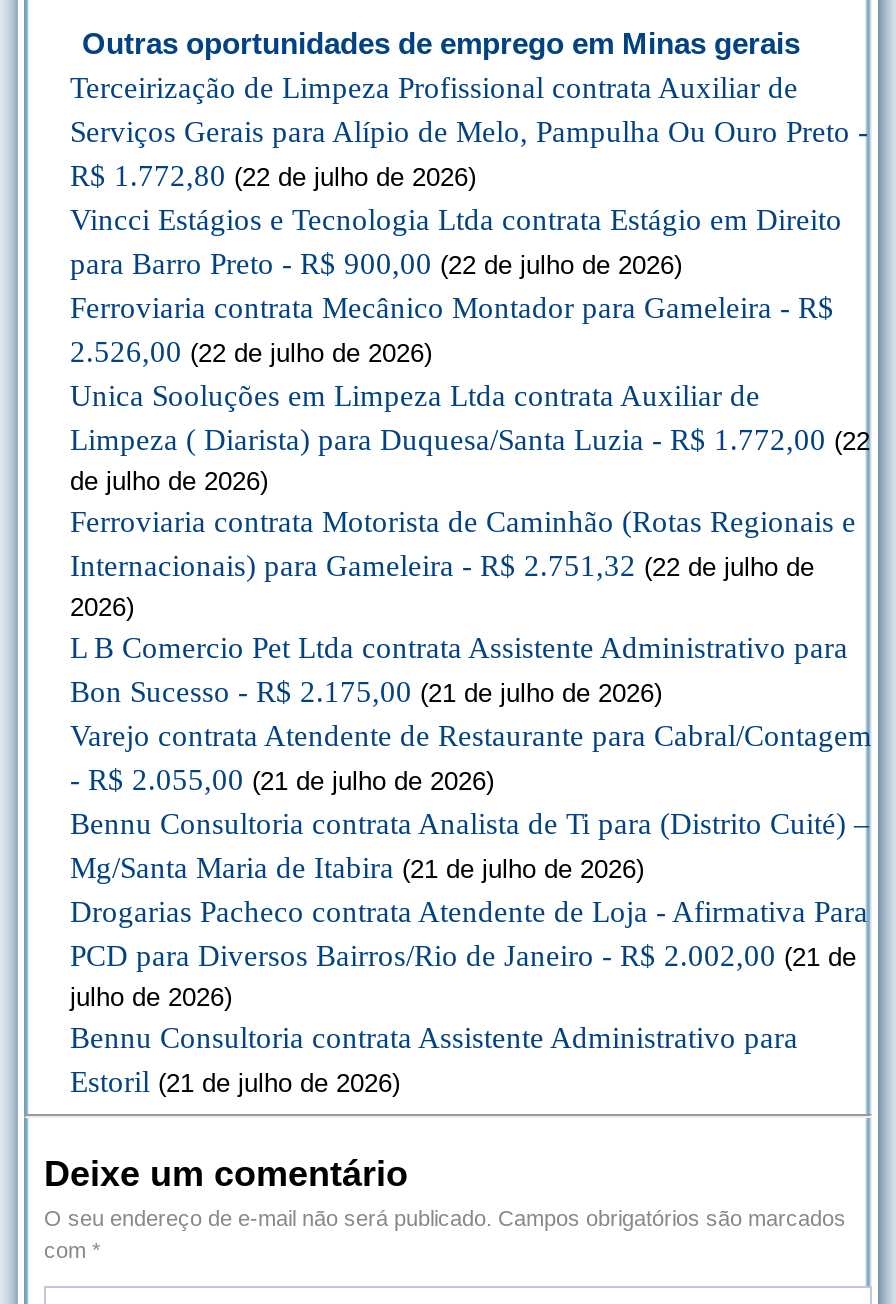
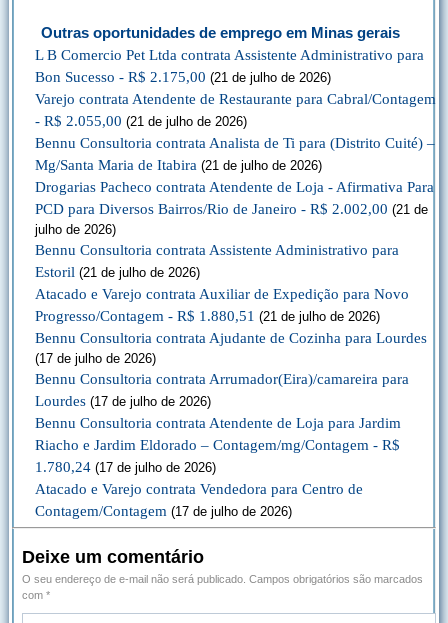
[70,72,870,622] Terceirização de Limpeza Profissional contrata Auxiliar de | Serviços Gerais para Alípio de Melo, Pampulha Ou Ouro Preto - | R$ 1.772,80 (22 de julho de 2026) | Vincci Estágios e Tecnologia Ltda contrata Estágio em Direito | para Barro Preto - R$ 900,00 (22 de julho de 2026) | Ferroviaria contrata Mecânico Montador para Gameleira - R$ | 2.526,00 (22 de julho de 2026) | Unica Sooluções em Limpeza Ltda contrata Auxiliar de | Limpeza ( Diarista) para Duquesa/Santa Luzia - R$ 1.772,00 (22 | de julho de 2026) | Ferroviaria contrata Motorista de Caminhão (Rotas Regionais e | Internacionais) para Gameleira - R$ 2.751,32 (22 de julho de | 2026) -> none
moved [70,632,872,1098] -> [35,47,436,280]: L B Comercio Pet Ltda contrata Assistente Administrativo para | Bon Sucesso - R$ 2.175,00 (21 de julho de 2026) | Varejo contrata Atendente de Restaurante para Cabral/Contagem | ... | Bennu Consultoria contrata Assistente Administrativo para | Estoril (21 de julho de 2026)
none -> [35,286,427,519] Atacado e Varejo contrata Auxiliar de Expedição para Novo | Progresso/Contagem - R$ 1.880,51 (21 de julho de 2026) | Bennu Consultoria contrata Ajudante de Cozinha para Lourdes | (17 de julho de 2026) | Bennu Consultoria contrata Arrumador(Eira)/camareira para | Lourdes (17 de julho de 2026) | Bennu Consultoria contrata Atendente de Loja para Jardim | Riacho e Jardim Eldorado – Contagem/mg/Contagem - R$ | 1.780,24 (17 de julho de 2026) | Atacado e Varejo contrata Vendedora para Centro de | Contagem/Contagem (17 de julho de 2026)

